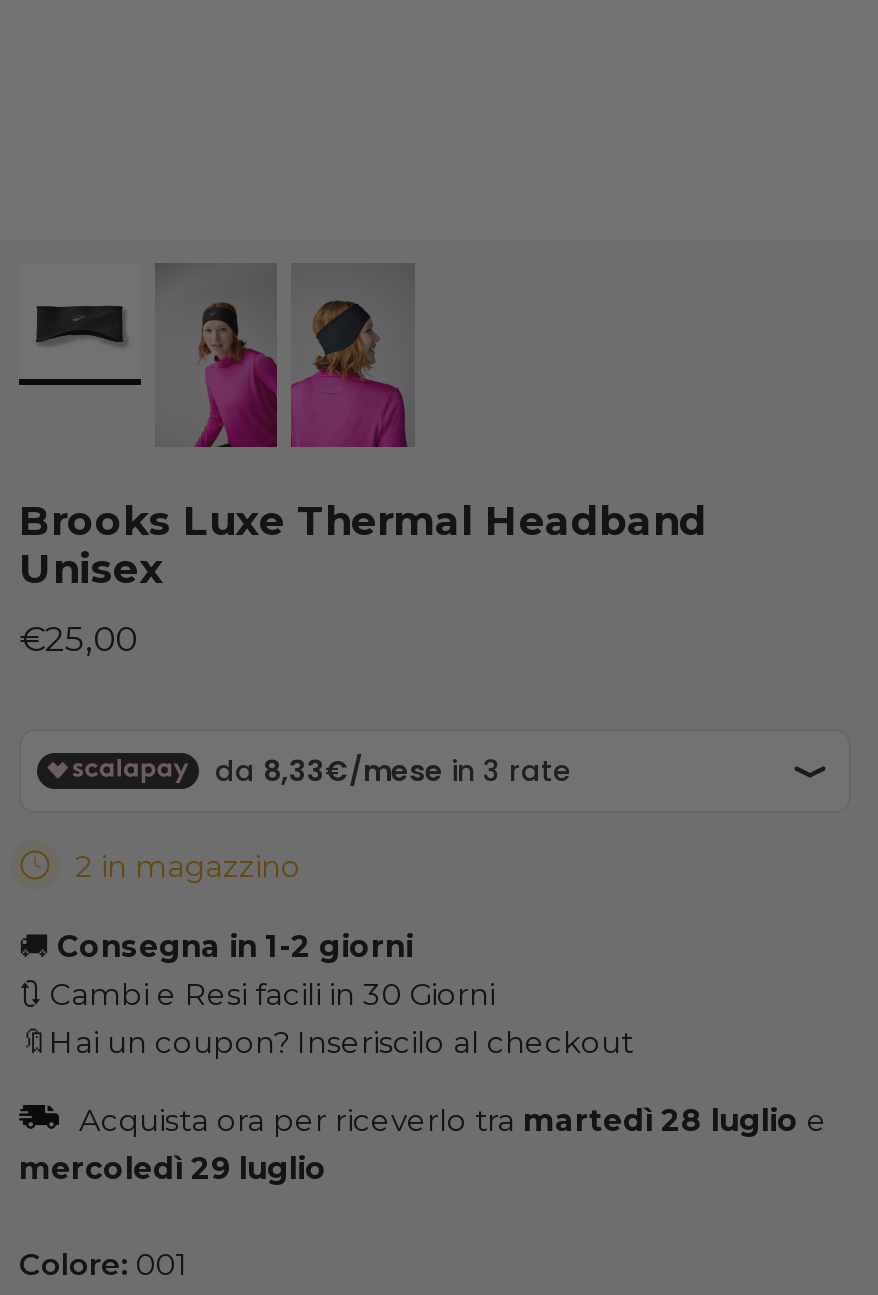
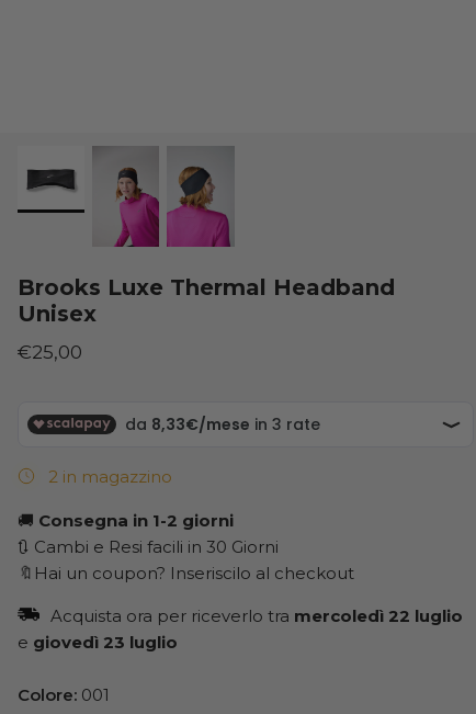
[19,1101,827,1187] Acquista ora per riceverlo tra martedì 28 luglio e | mercoledì 29 luglio -> [18,605,463,652] Acquista ora per riceverlo tra mercoledì 22 luglio | e giovedì 23 luglio

